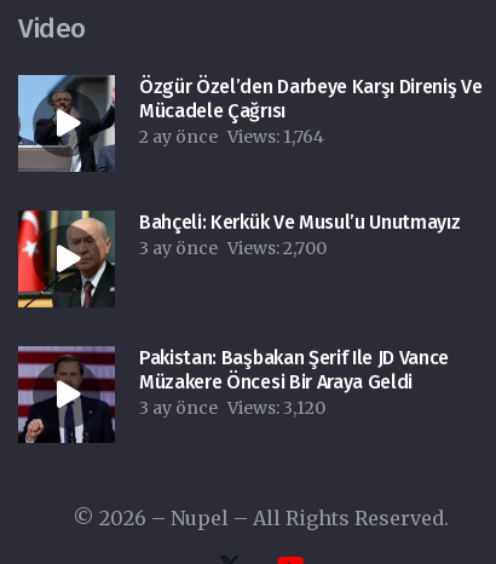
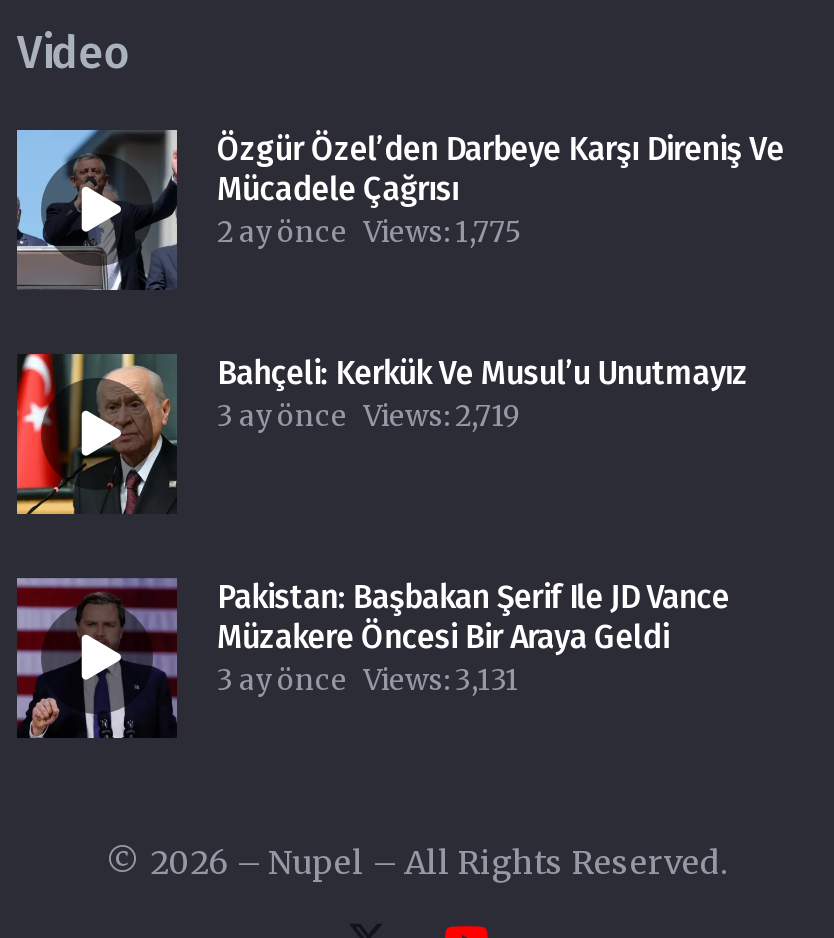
[139,126,324,148] 2 ay önce Views: 1,764 -> [217,214,523,250] 2 ay önce Views: 1,775
[139,237,327,259] 3 ay önce Views: 2,700 -> [217,398,521,434] 3 ay önce Views: 2,719
[139,397,325,419] 3 ay önce Views: 3,120 -> [217,662,519,698] 3 ay önce Views: 3,131

